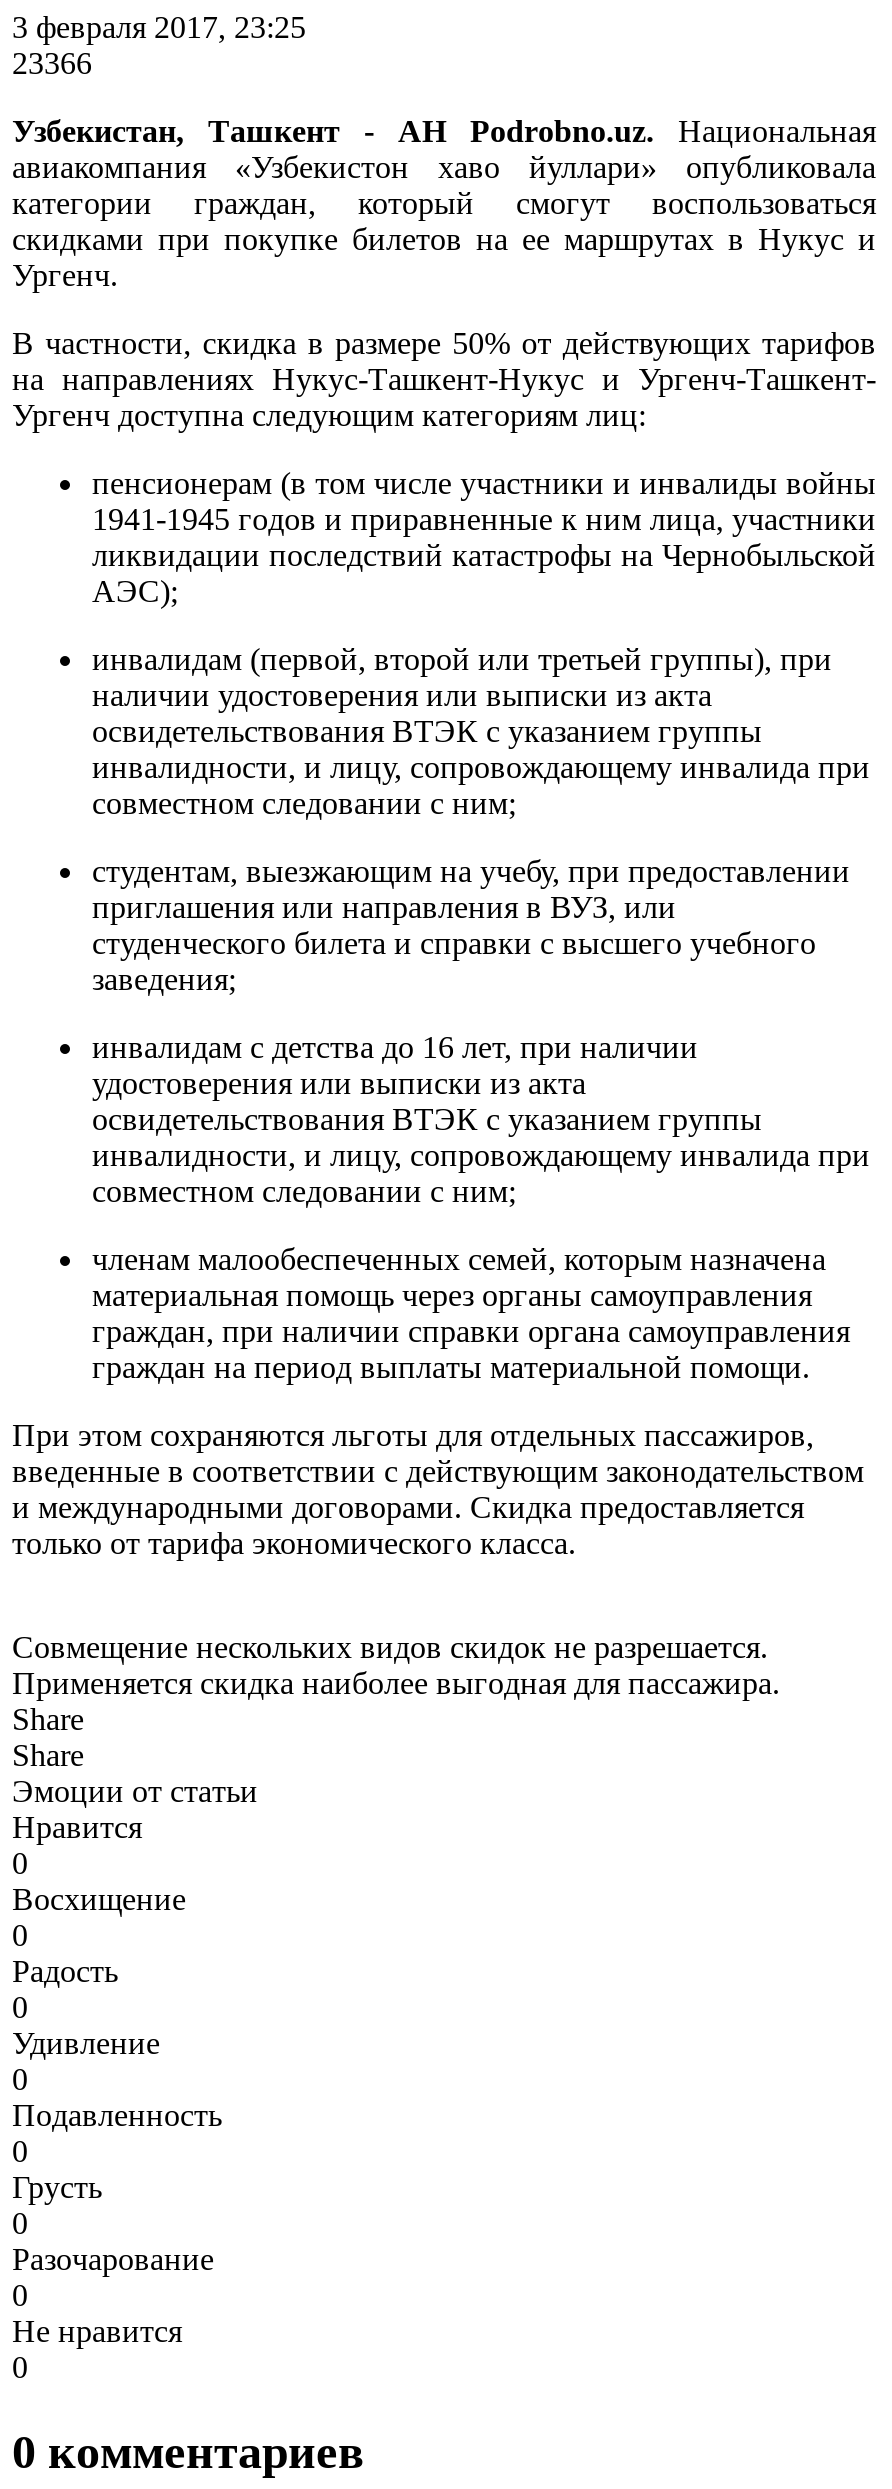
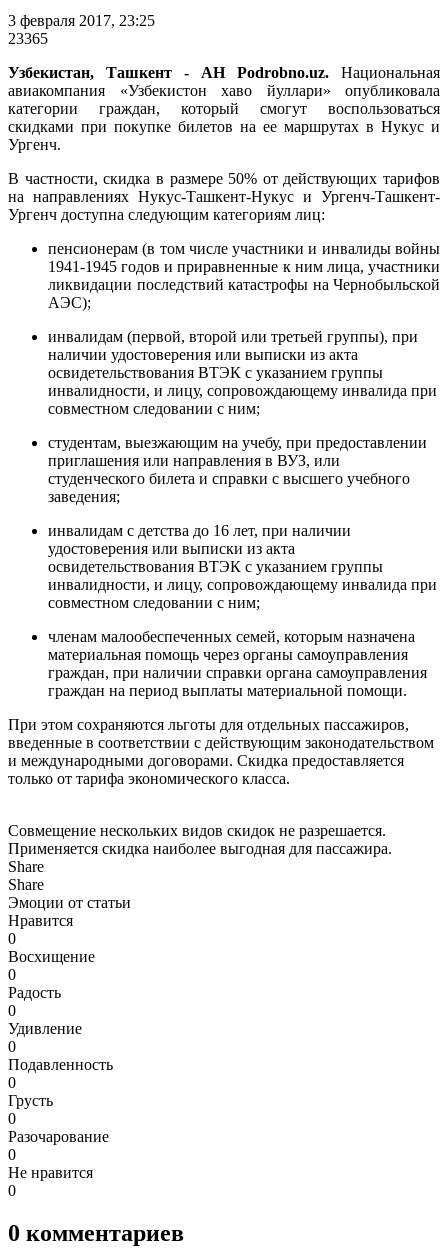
[12,46,92,80] 23366 -> [8,30,48,47] 23365

